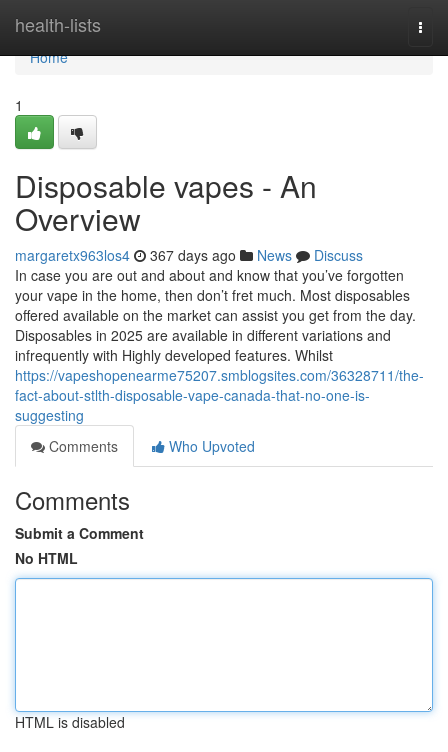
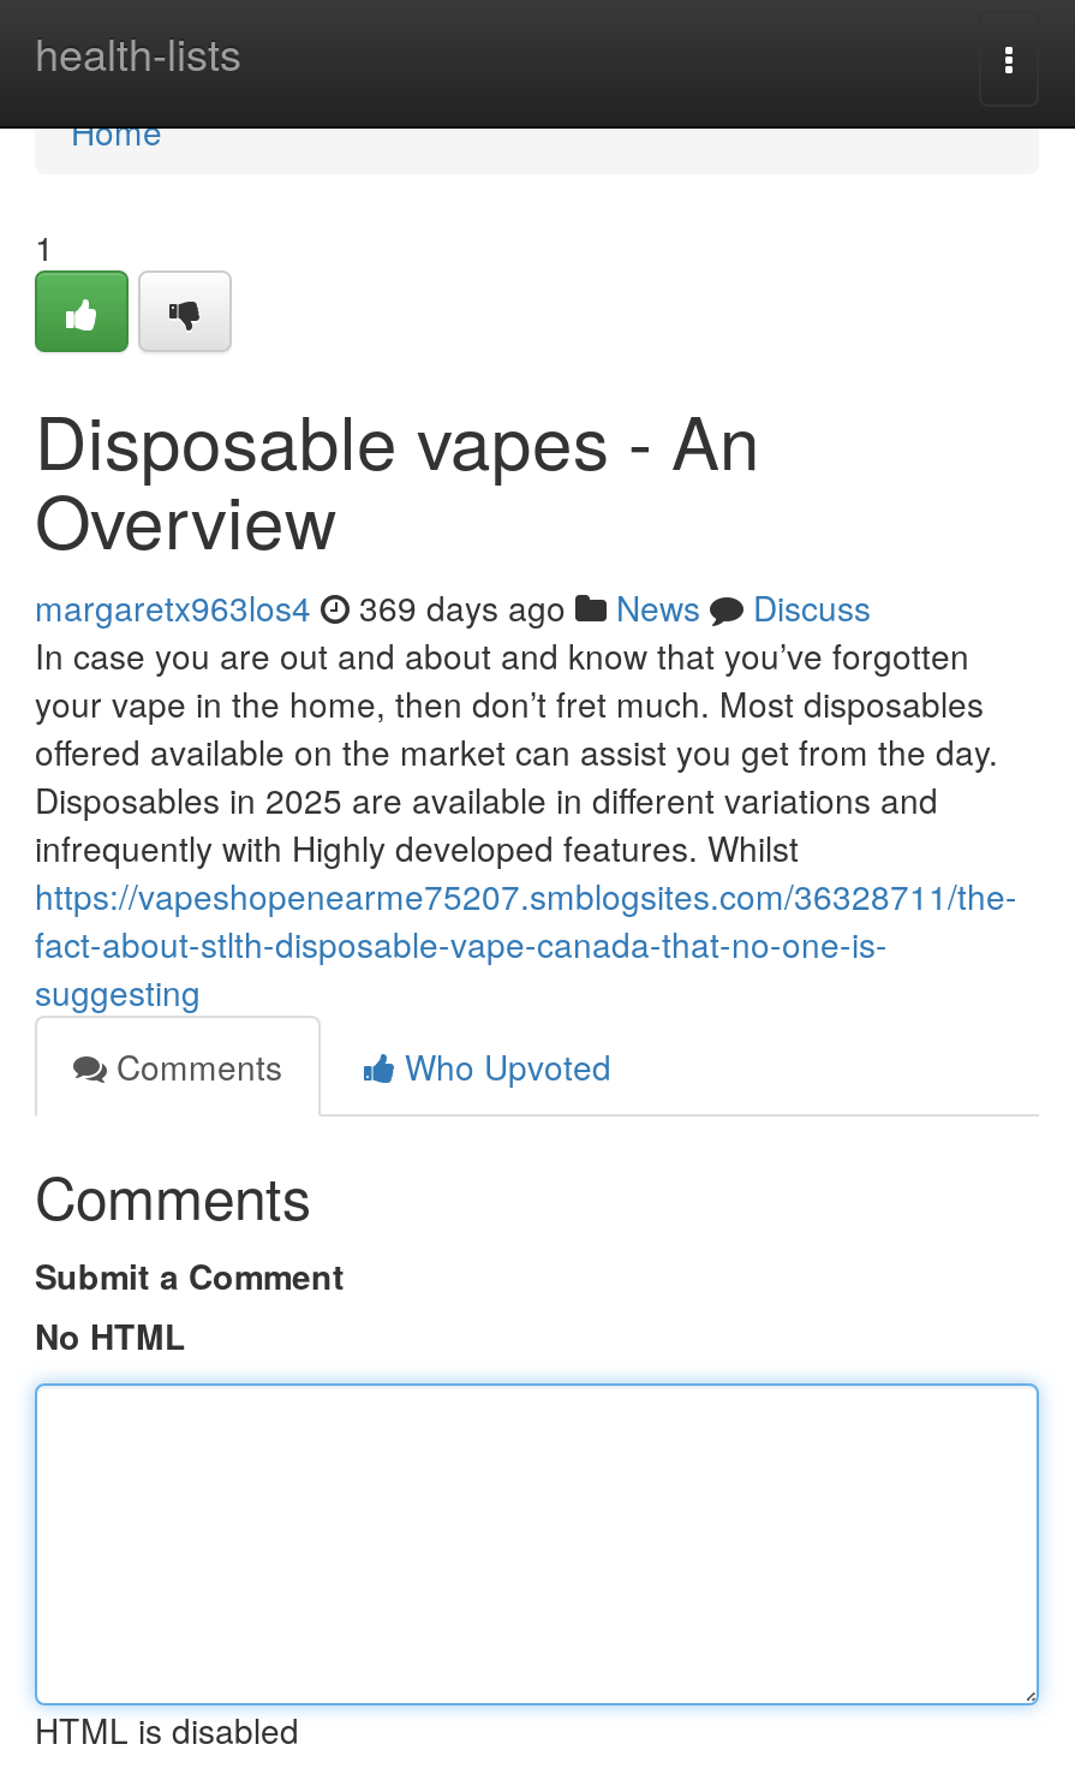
[15,245,363,265] margaretx963los4 367 days ago News Discuss -> [35,583,871,631] margaretx963los4 369 days ago News Discuss

